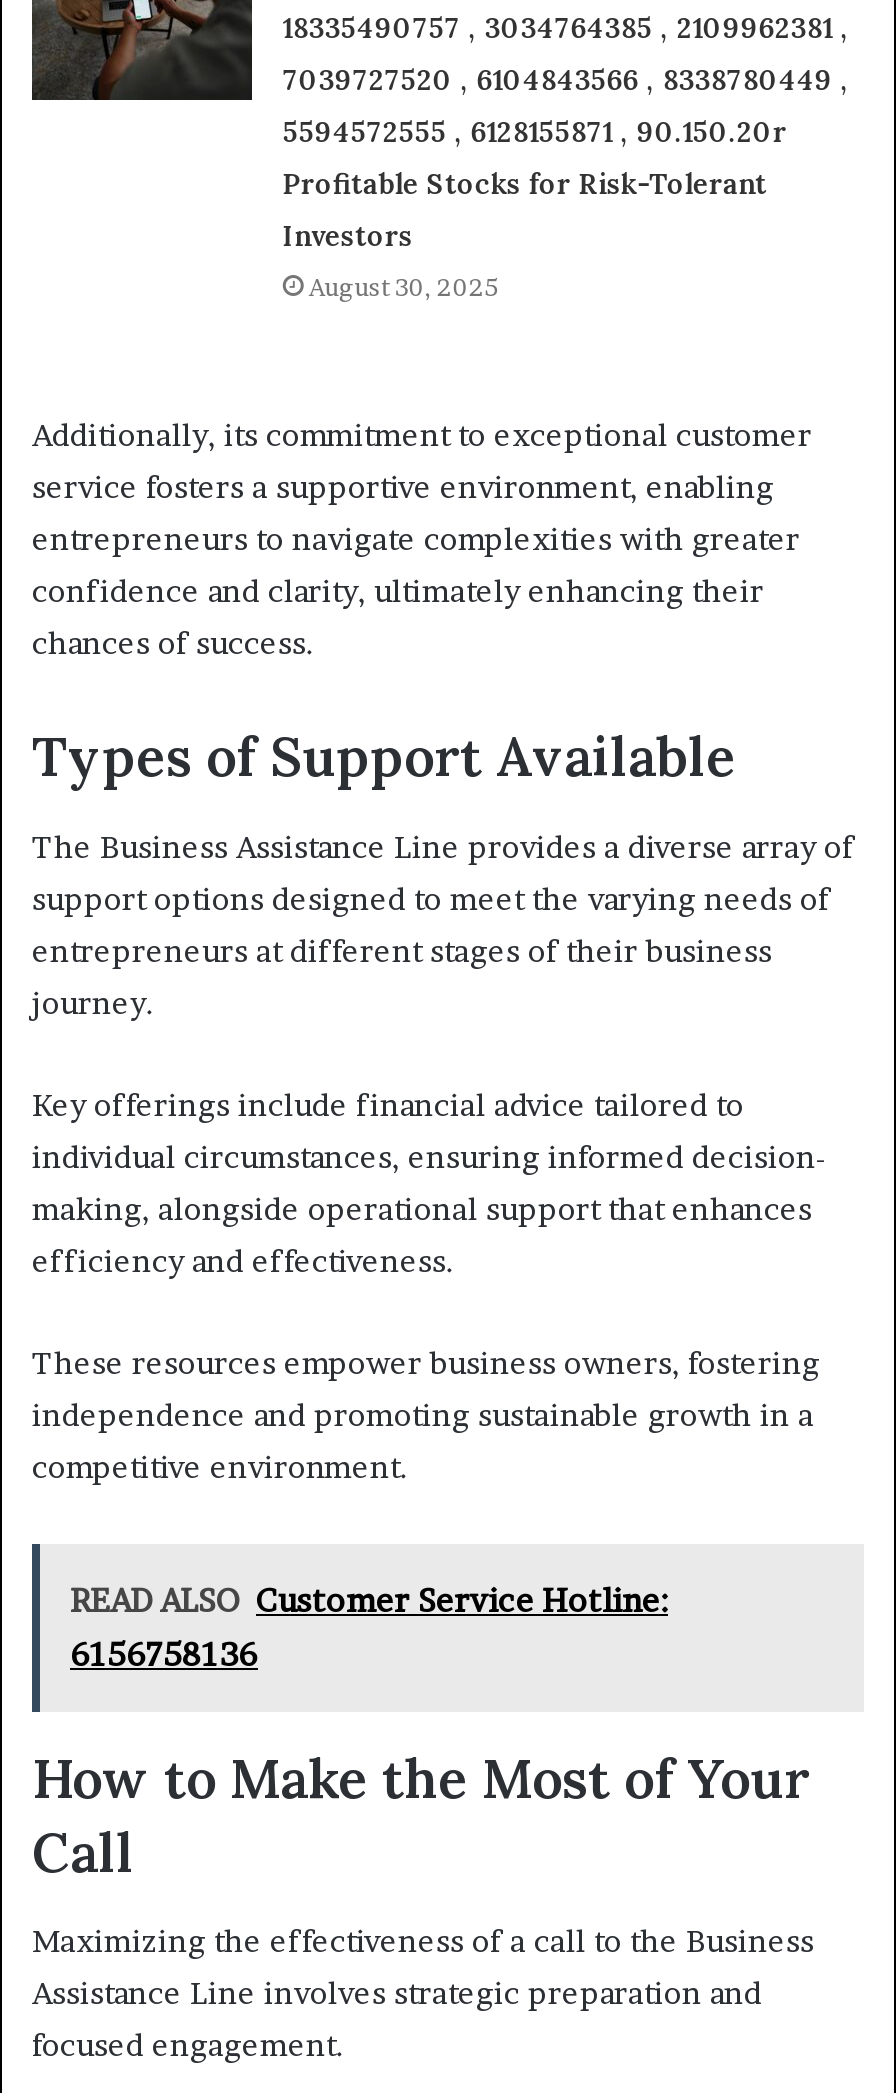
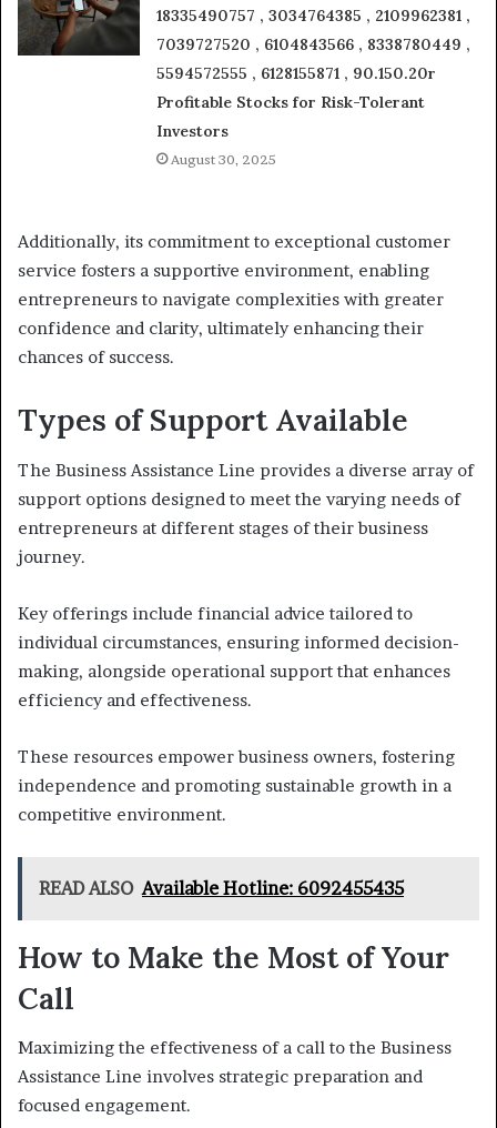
[70,1580,668,1674] READ ALSO Customer Service Hotline: | 6156758136 -> [39,877,404,899] READ ALSO Available Hotline: 6092455435

